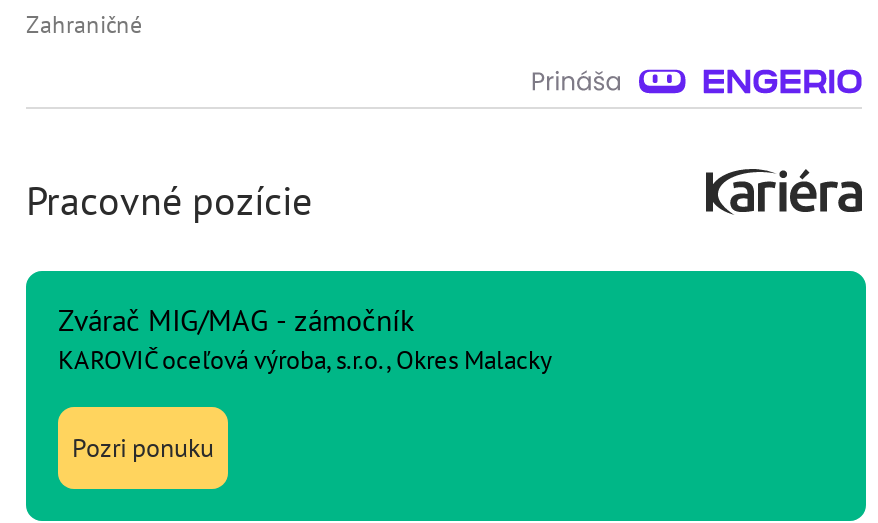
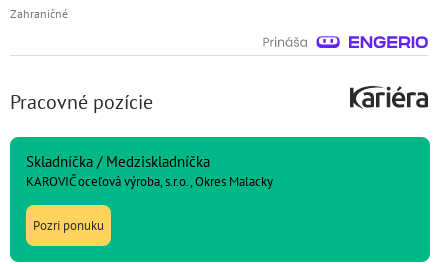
[58,302,414,340] Zvárač MIG/MAG - zámočník -> [26,152,210,171] Skladníčka / Medziskladníčka

